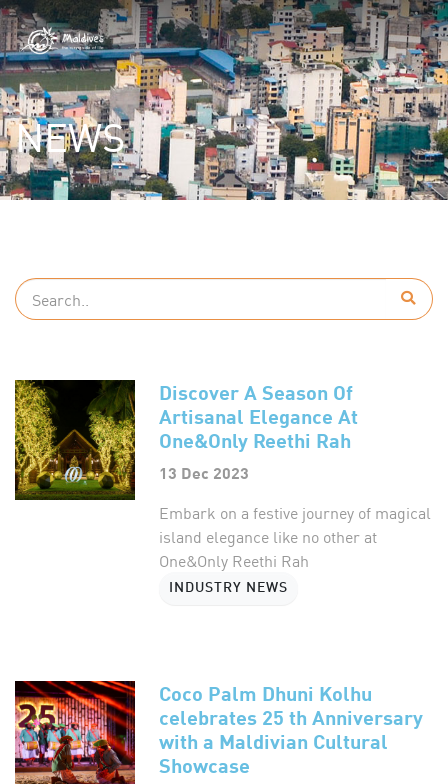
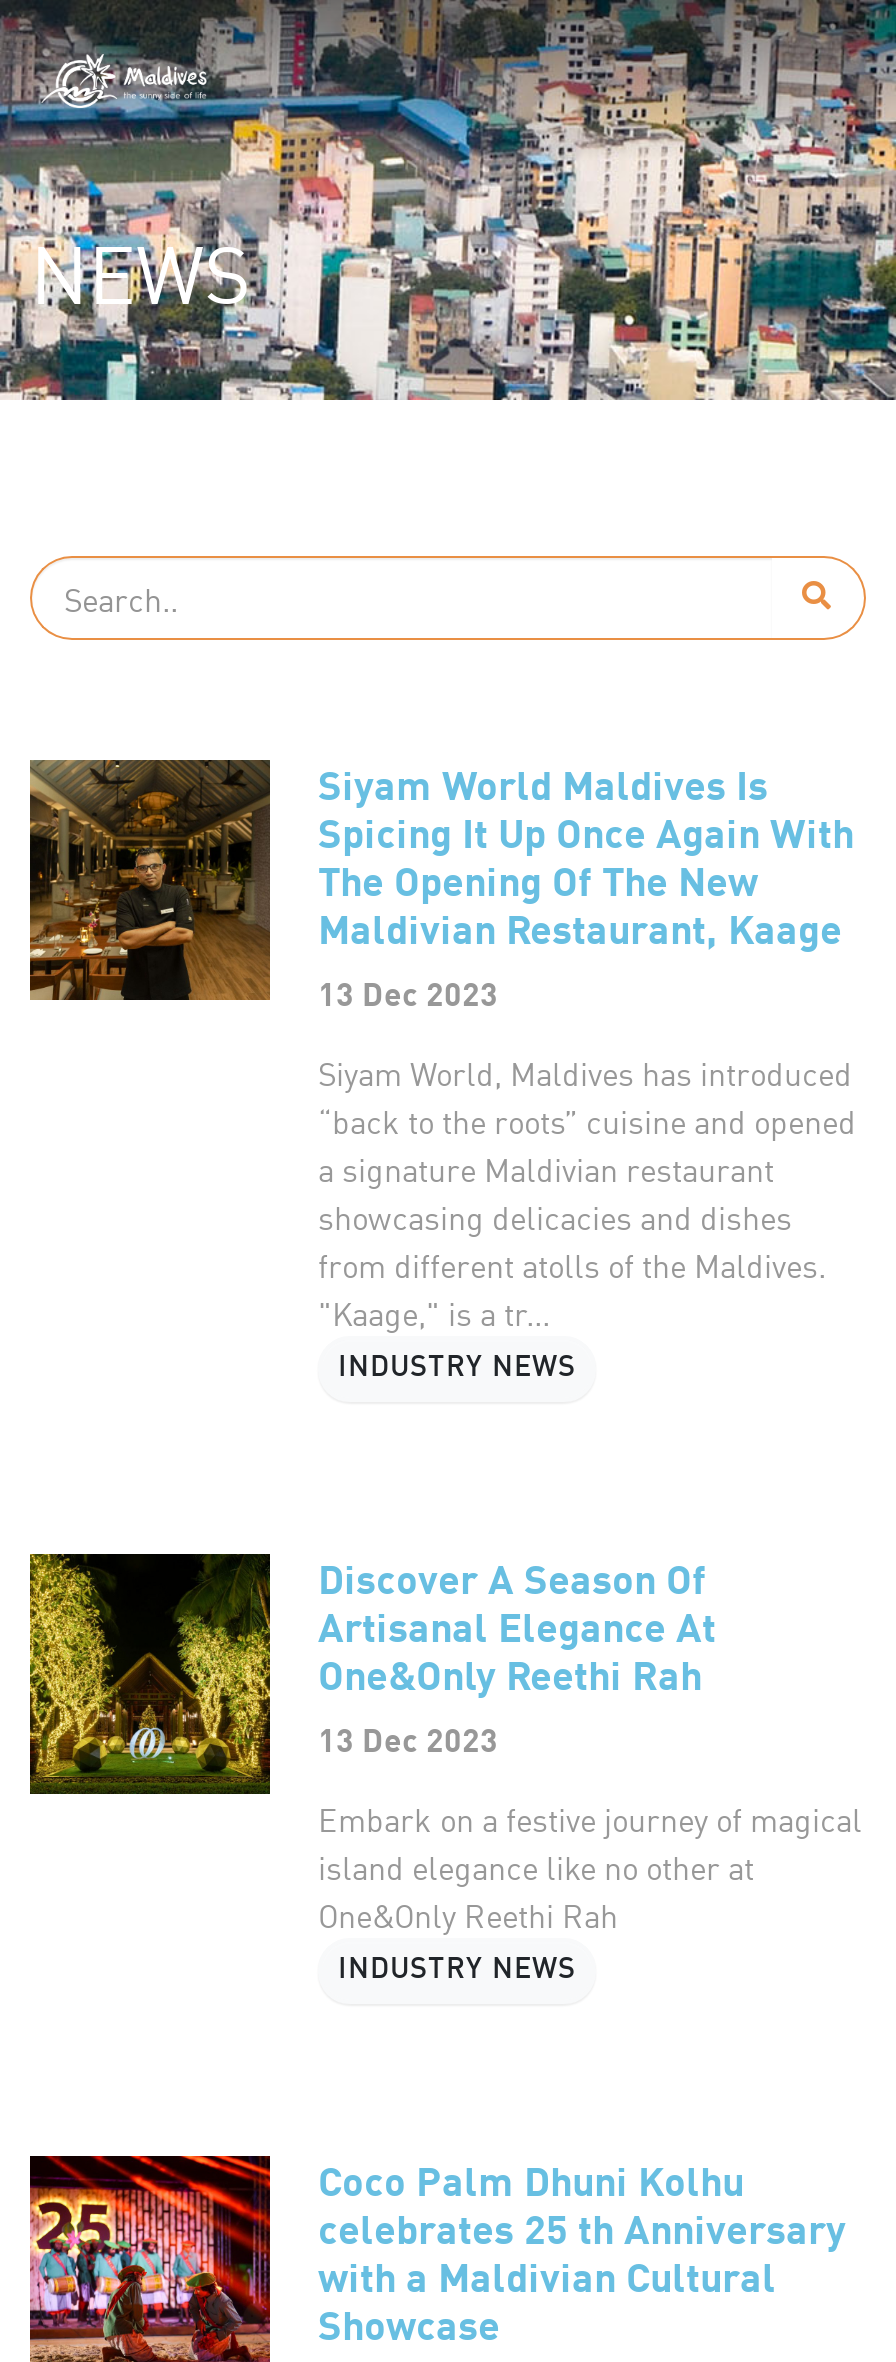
none -> [28,754,856,1382] [image] | Siyam World Maldives Is | Spicing It Up Once Again With | The Opening Of The New | Maldivian Restaurant, Kaage | 13 Dec 2023 | Siyam World, Maldives has introduced | “back to the roots” cuisine and opened | a signature Maldivian restaurant | showcasing delicacies and dishes | from different atolls of the Maldives. | "Kaage," is a tr... | INDUSTRY NEWS

